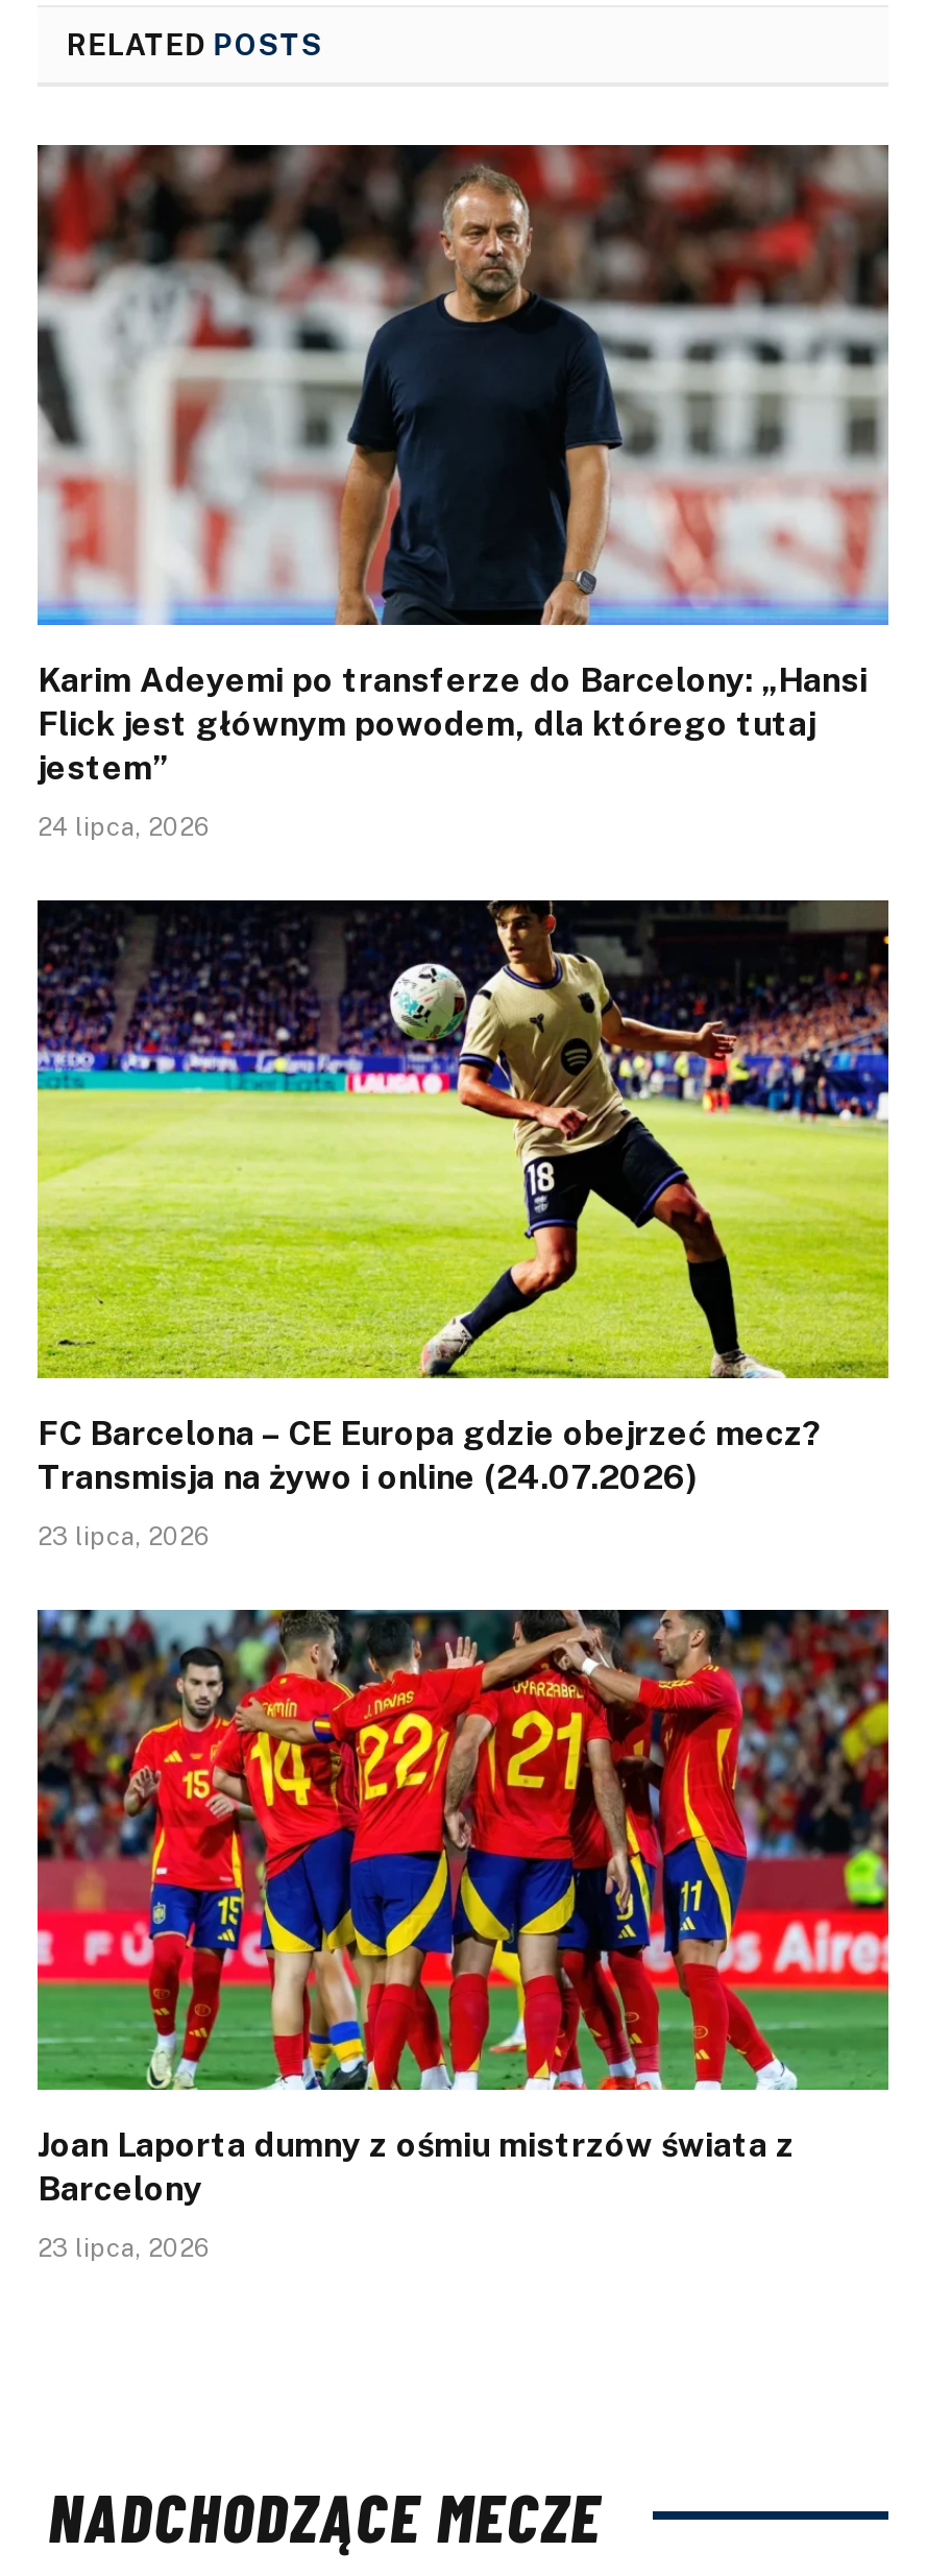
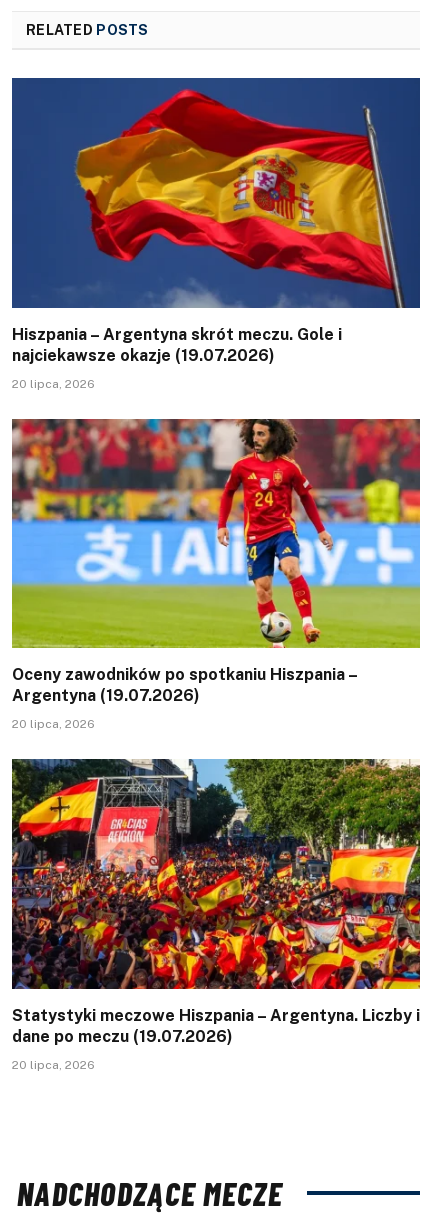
[35,143,891,787] [image] | Karim Adeyemi po transferze do Barcelony: „Hansi | Flick jest głównym powodem, dla którego tutaj | jestem” -> [11,77,421,364] [image] | Hiszpania – Argentyna skrót meczu. Gole i | najciekawsze okazje (19.07.2026)
[38,812,211,841] 24 lipca, 2026 -> [12,376,95,390] 20 lipca, 2026
[35,898,891,1497] [image] | FC Barcelona – CE Europa gdzie obejrzeć mecz? | Transmisja na żywo i online (24.07.2026) -> [11,418,421,705] [image] | Oceny zawodników po spotkaniu Hiszpania – | Argentyna (19.07.2026)
[38,1522,211,1551] 23 lipca, 2026 -> [12,717,95,731] 20 lipca, 2026
[35,1608,891,2208] [image] | Joan Laporta dumny z ośmiu mistrzów świata z | Barcelony -> [11,758,421,1045] [image] | Statystyki meczowe Hiszpania – Argentyna. Liczby i | dane po meczu (19.07.2026)
[38,2233,211,2262] 23 lipca, 2026 -> [12,1057,95,1071] 20 lipca, 2026

